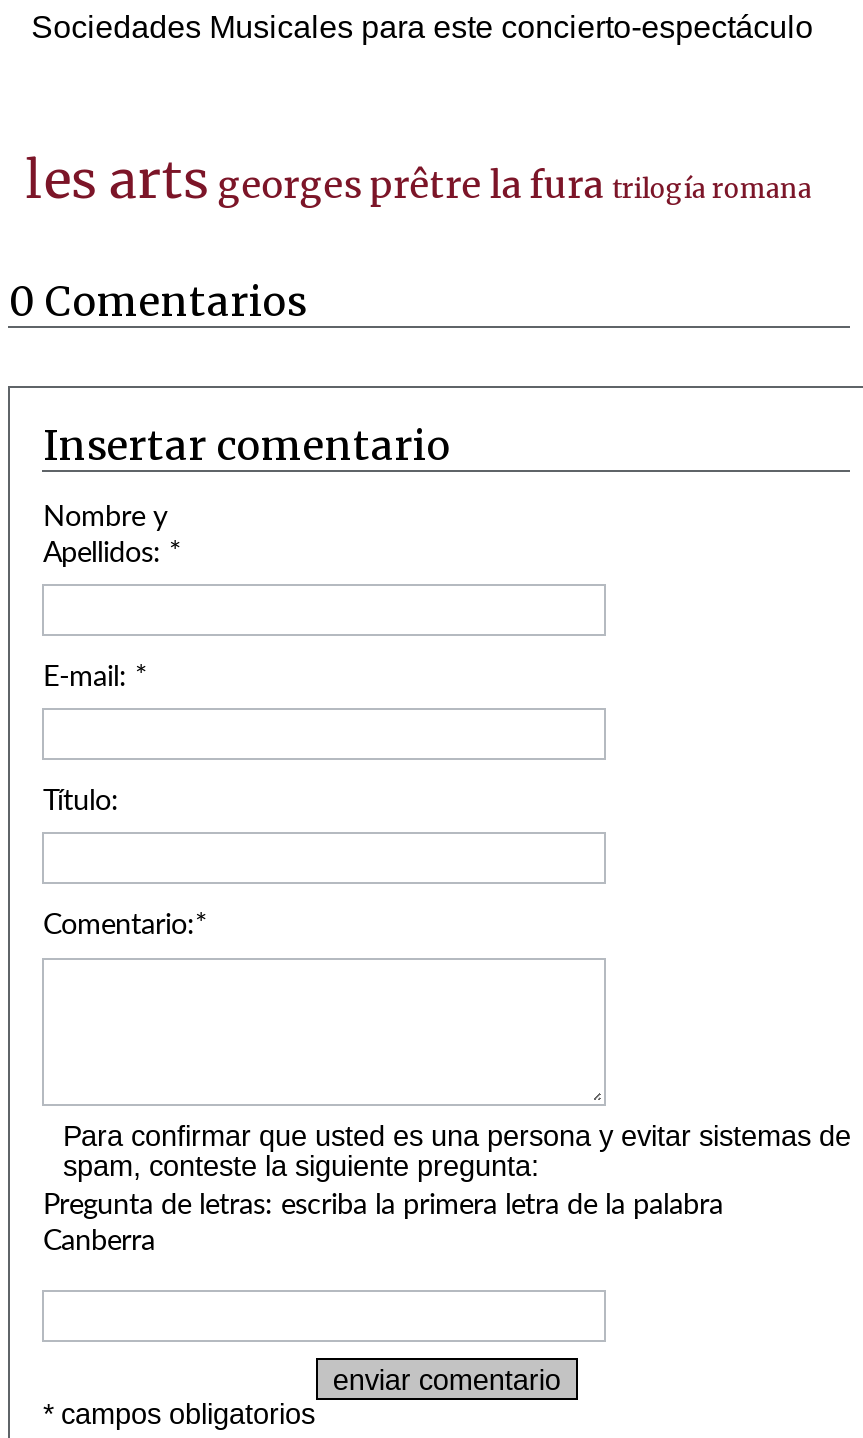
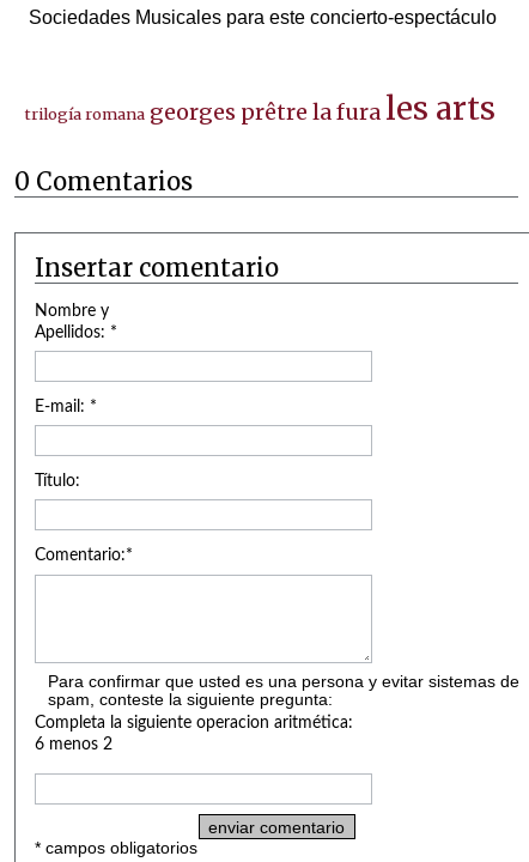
[26,148,812,212] les arts georges prêtre la fura trilogía romana -> [25,90,495,128] trilogía romana georges prêtre la fura les arts
[43,1190,723,1256] Pregunta de letras: escriba la primera letra de la palabra | Canberra -> [35,714,354,753] Completa la siguiente operacion aritmética: | 6 menos 2

